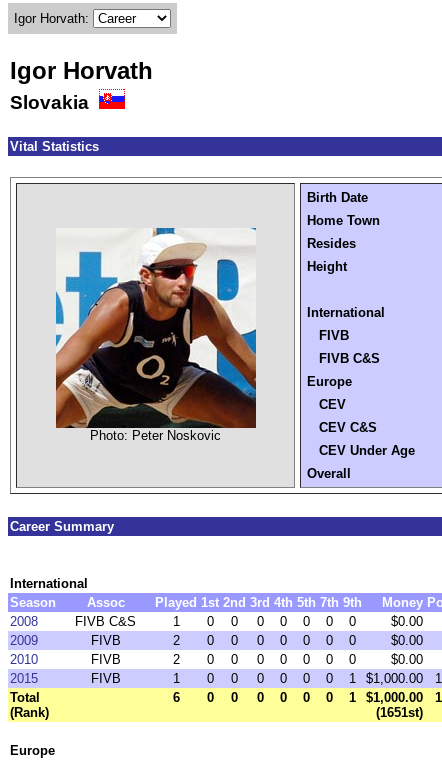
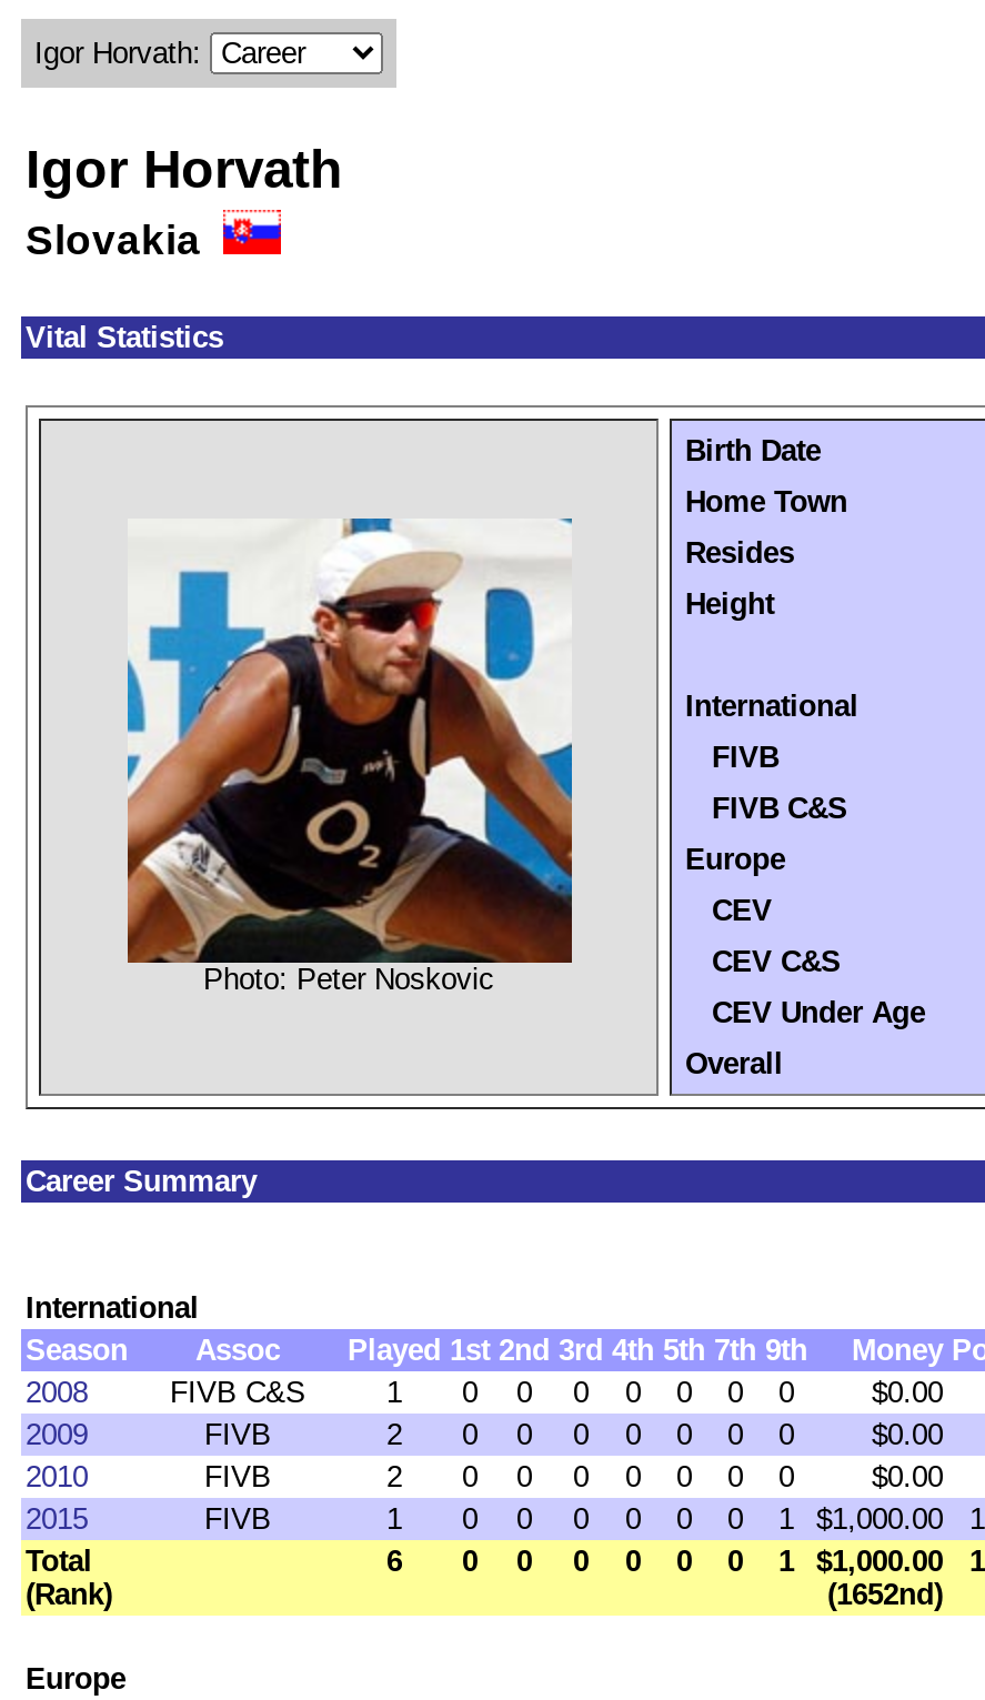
[376,705,423,720] (1651st) -> [827,1578,943,1611] (1652nd)

